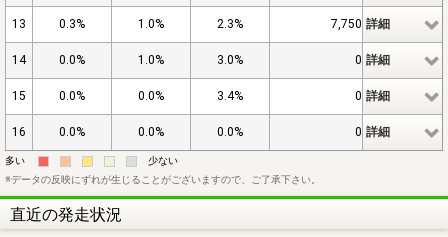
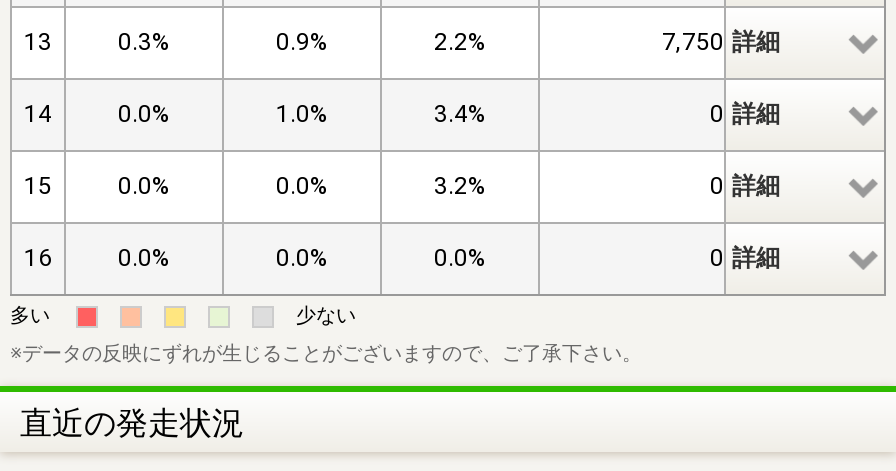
[138,17,164,31] 1.0% -> [276,28,328,56] 0.9%
[217,17,243,31] 2.3% -> [434,28,486,56] 2.2%
[217,53,243,67] 3.0% -> [434,100,486,128] 3.4%
[217,89,243,103] 3.4% -> [434,172,486,200] 3.2%

